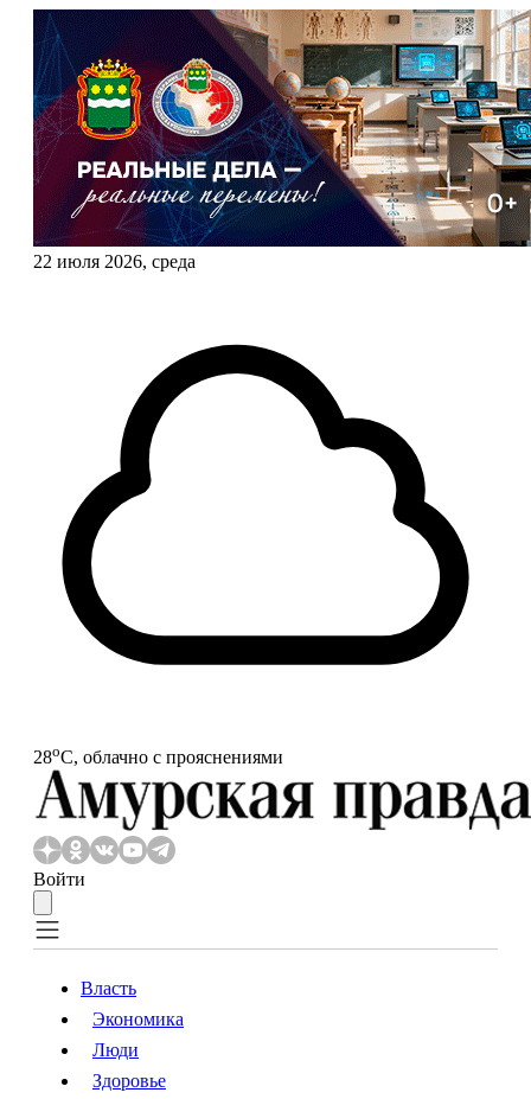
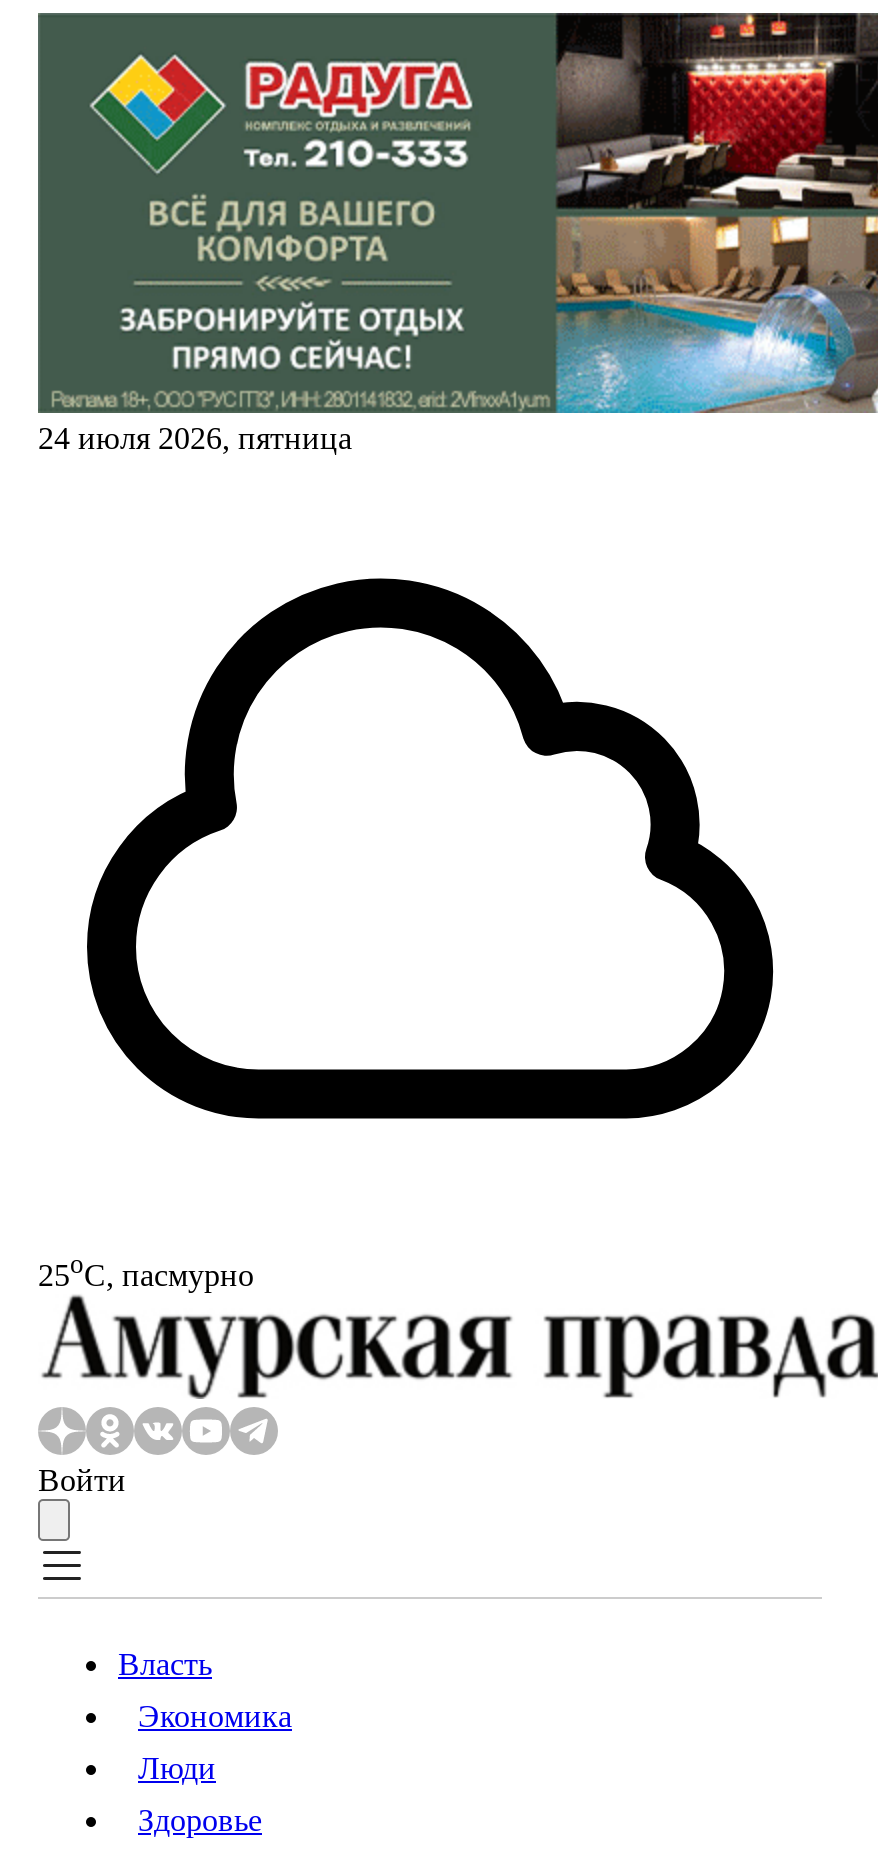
[33,8,527,271] [image] | 22 июля 2026, среда -> [38,11,872,455] [image] | 24 июля 2026, пятница
[33,742,283,767] 28oС, облачно с прояснениями -> [38,1249,254,1292] 25oС, пасмурно

